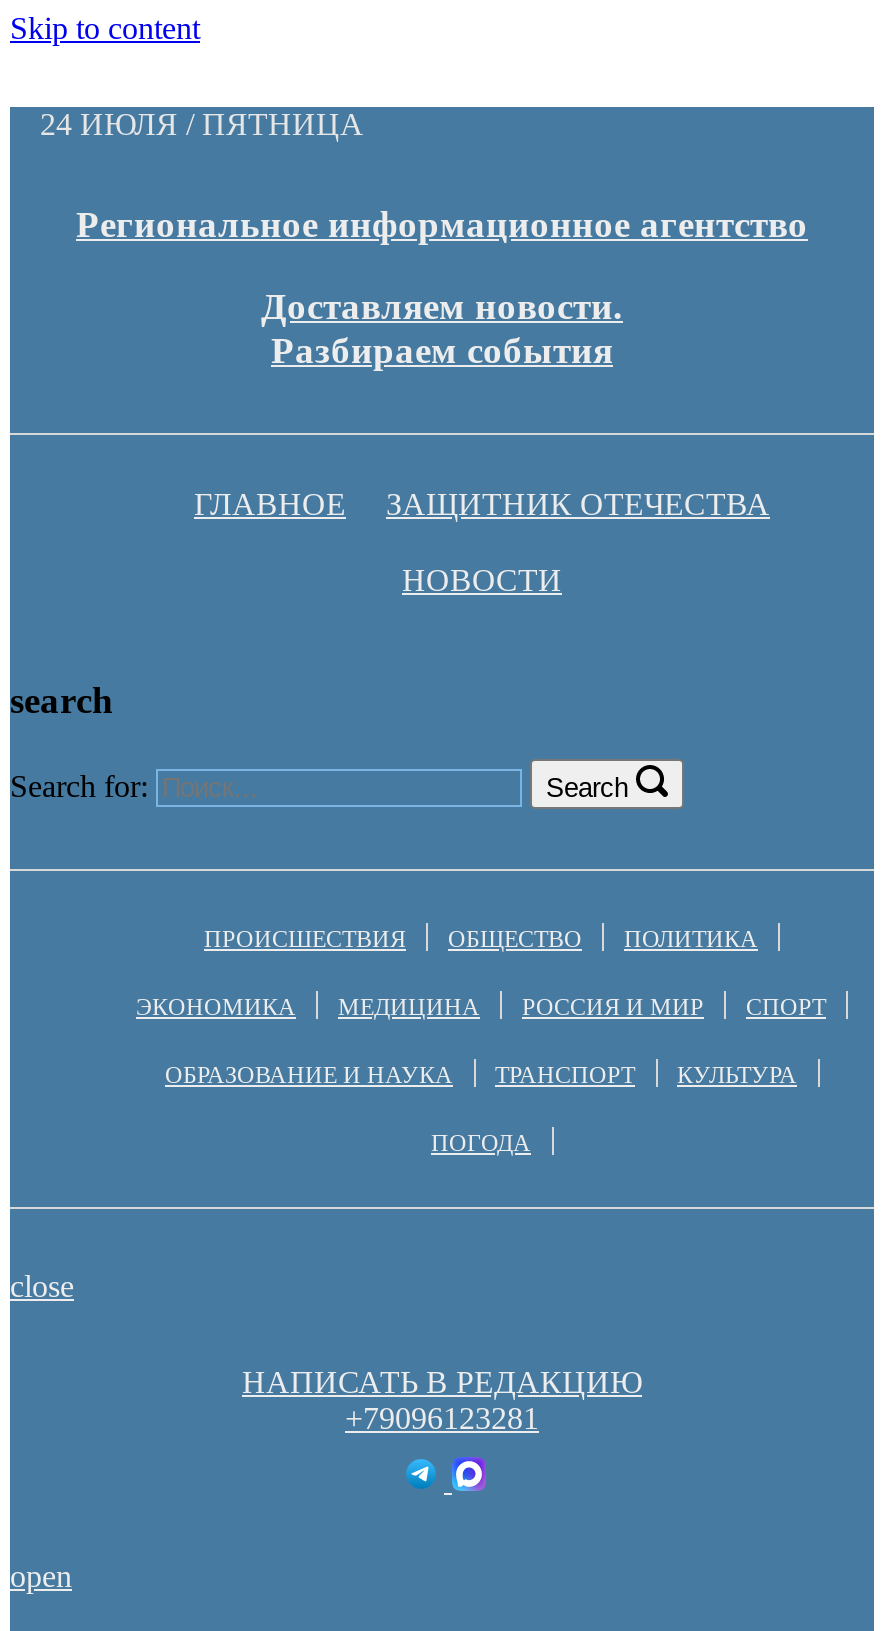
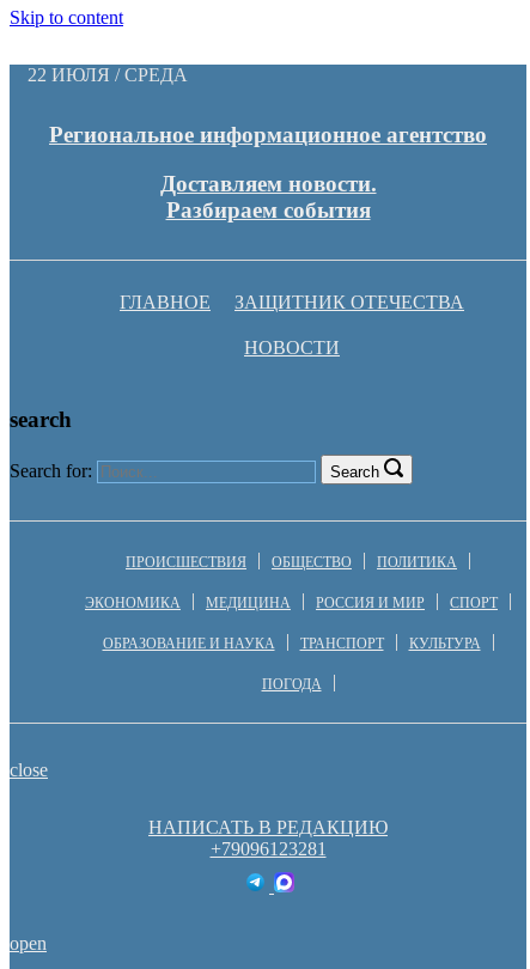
[40,107,364,141] 24 ИЮЛЯ / ПЯТНИЦА -> [28,65,188,85] 22 ИЮЛЯ / СРЕДА

